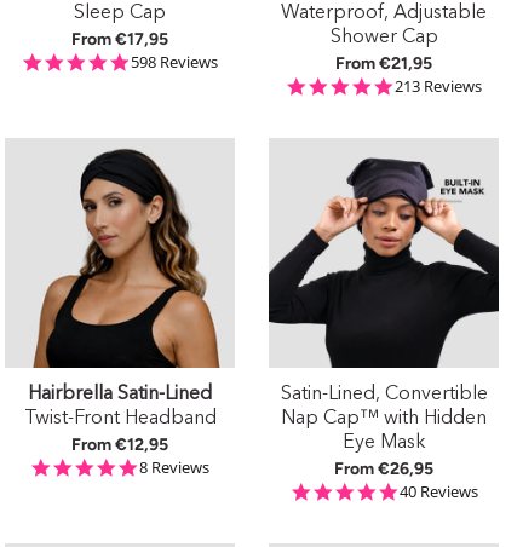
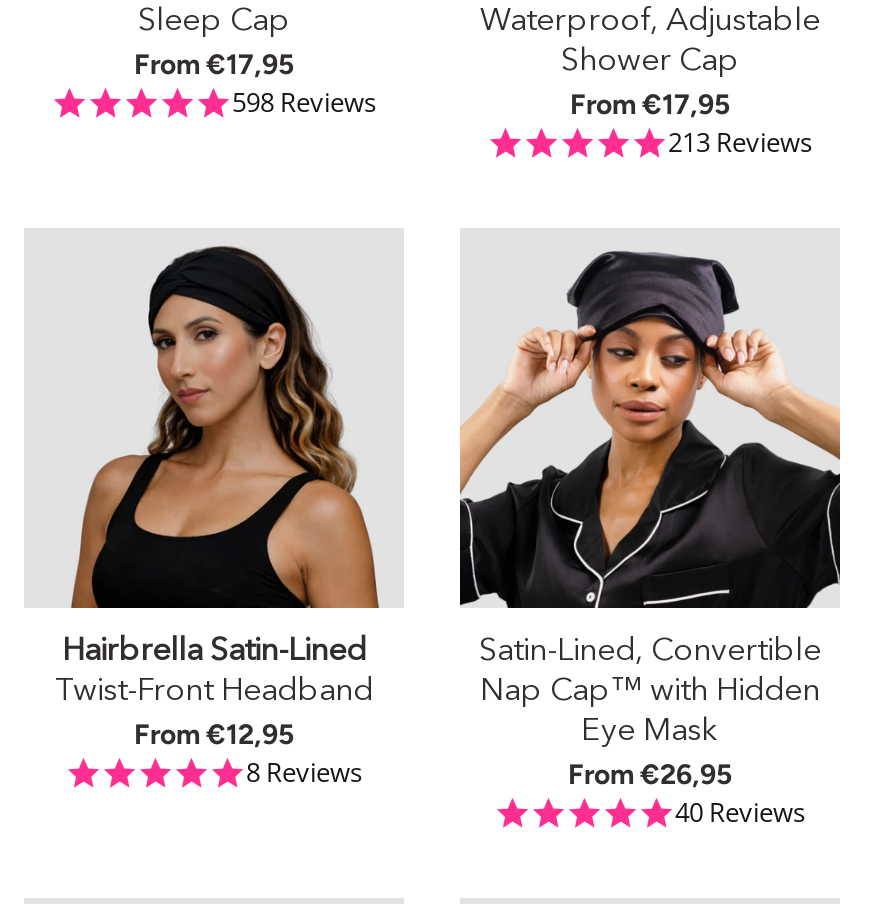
[335,53,432,74] From €21,95 -> [570,88,730,122] From €17,95
[268,152,500,368] [image] -> [458,250,842,610] [image]

